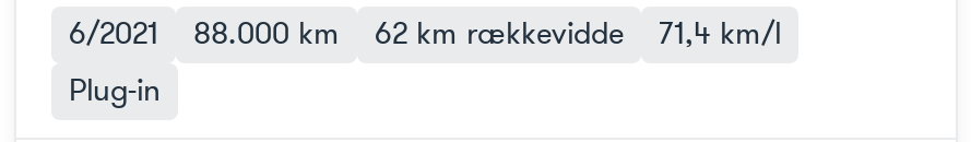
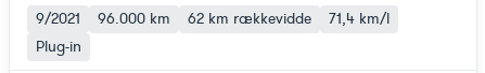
[69,13,158,55] 6/2021 -> [36,9,80,29] 9/2021
[193,13,340,55] 88.000 km -> [98,9,170,29] 96.000 km

